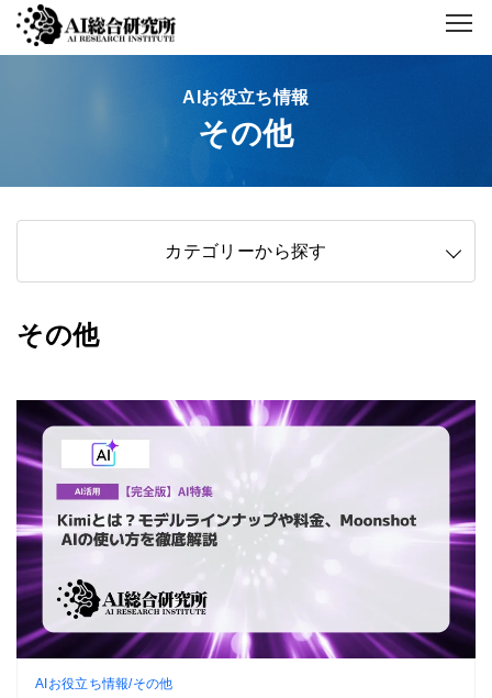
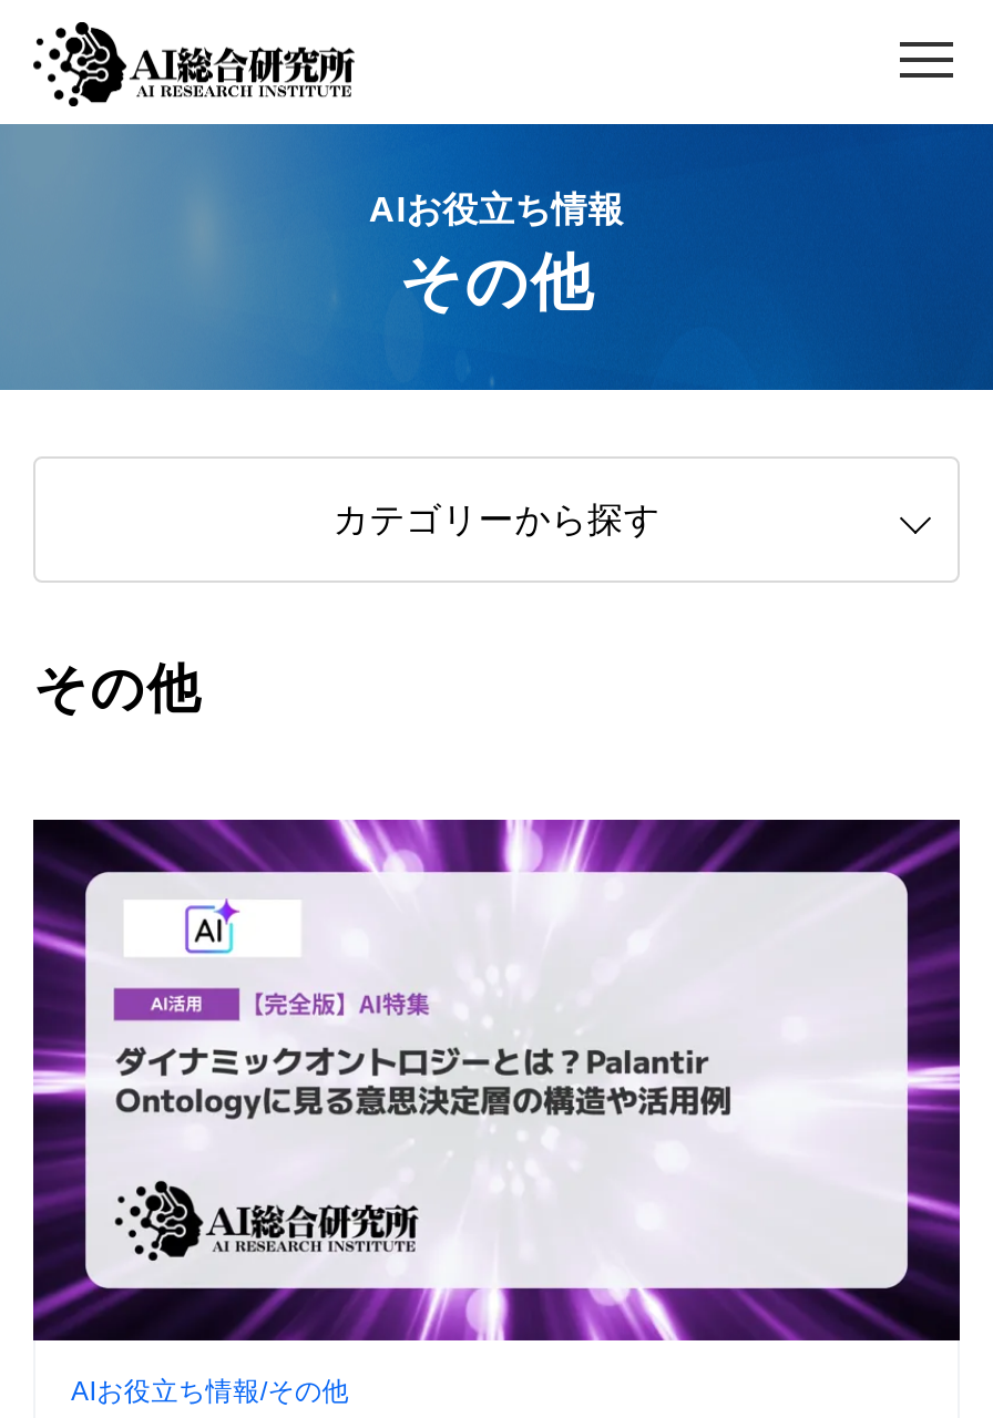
[57,511,416,549] [image] -> [115,1046,838,1121] [image]

